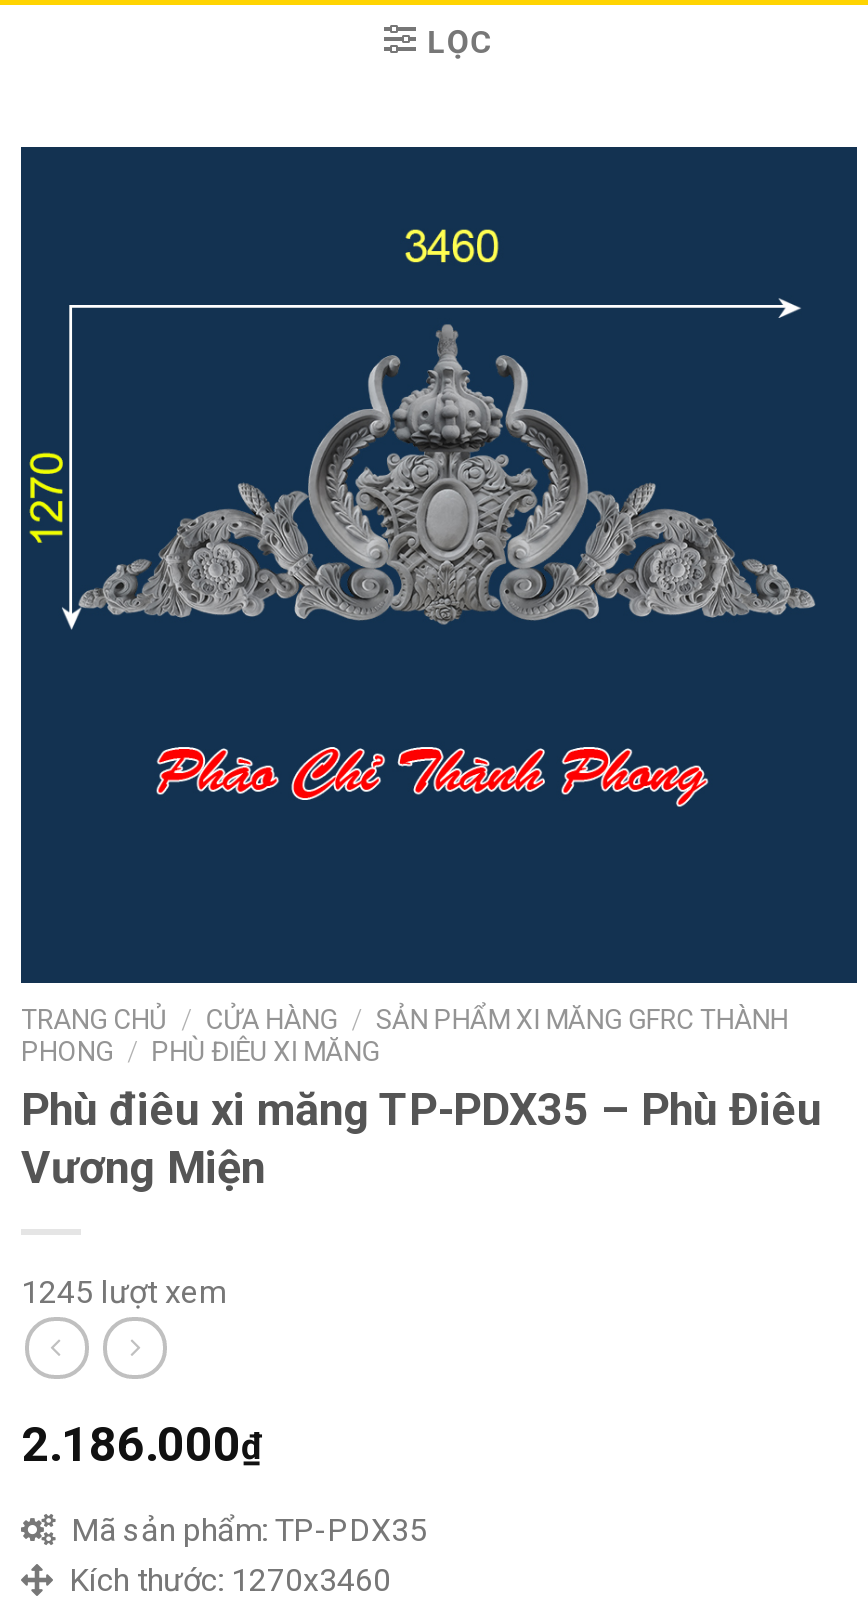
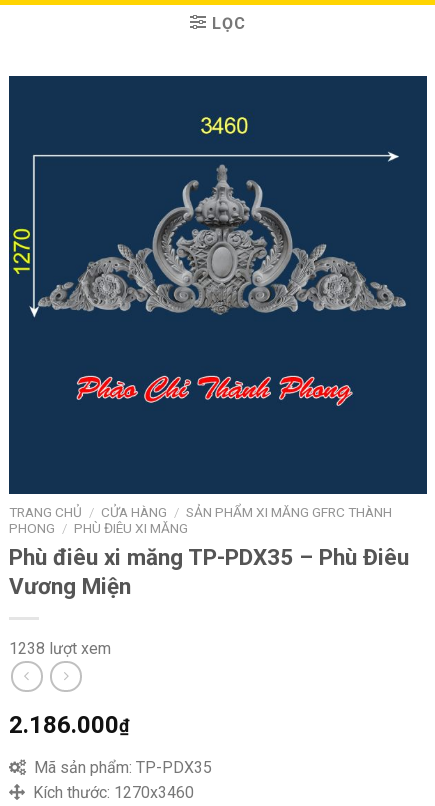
[21,1273,225,1311] 1245 lượt xem -> [9,639,111,658] 1238 lượt xem

